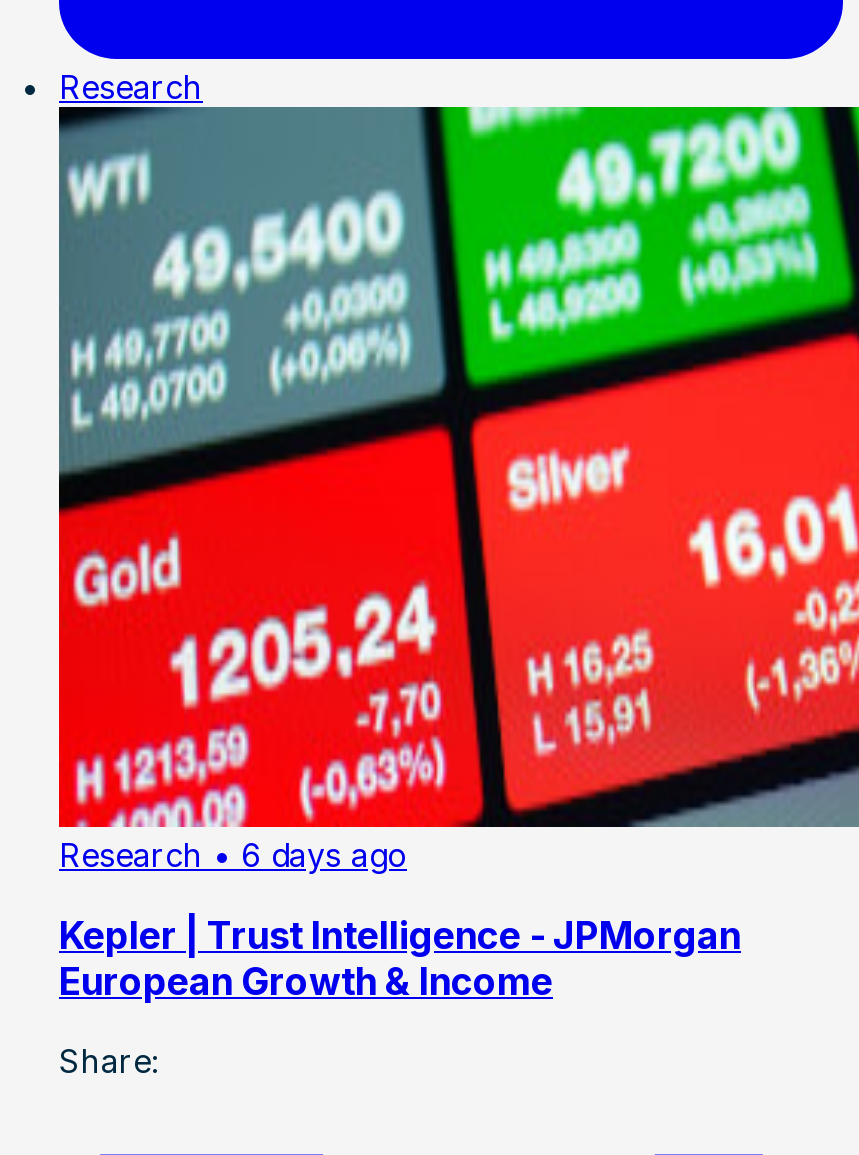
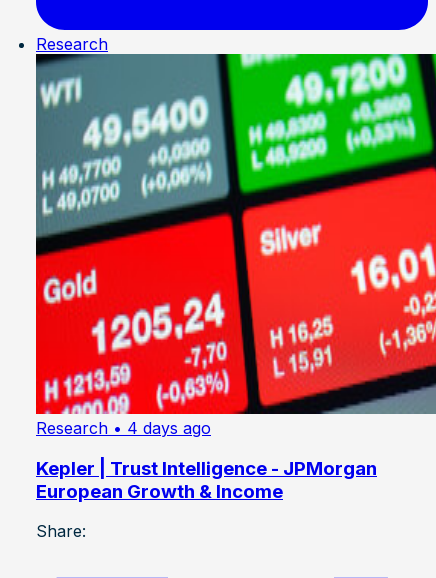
[59,835,407,875] Research • 6 days ago -> [36,418,211,438] Research • 4 days ago

